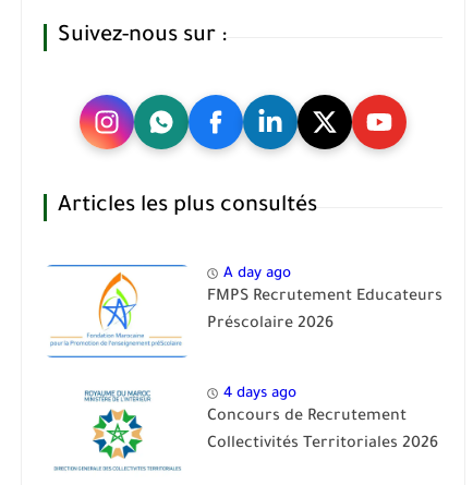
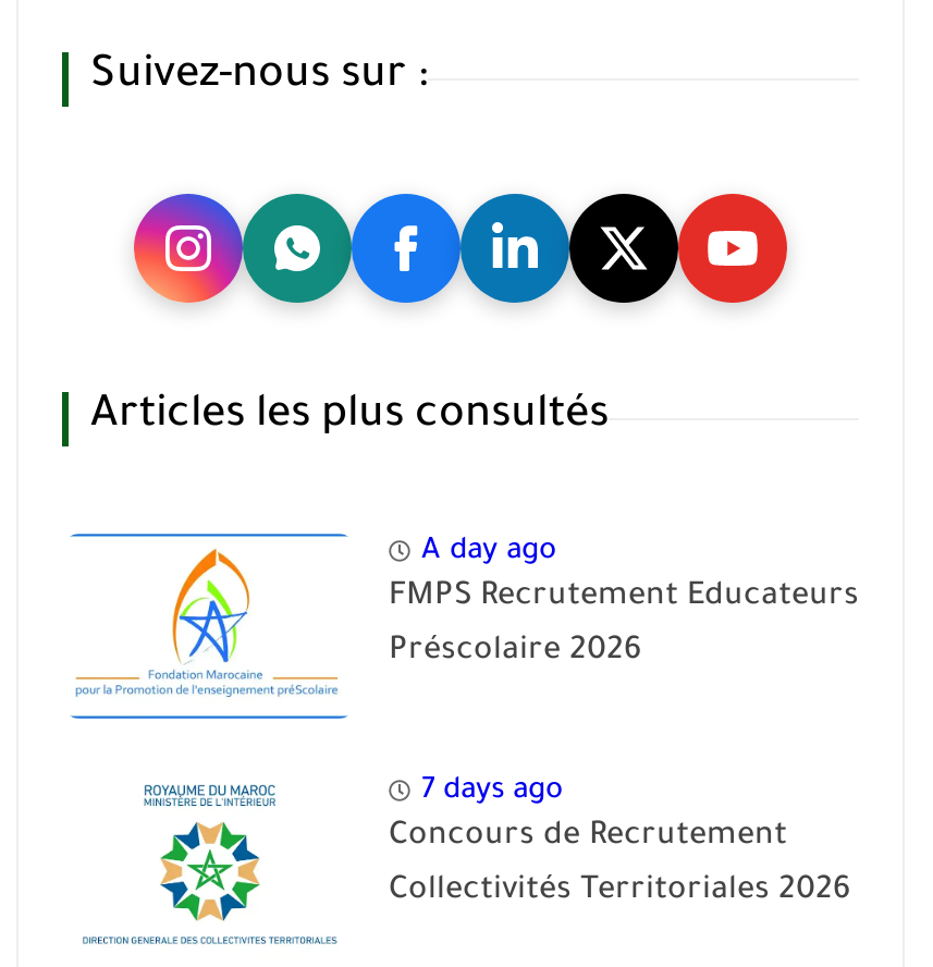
[223,386,296,402] 4 days ago -> [421,776,563,809] 7 days ago

